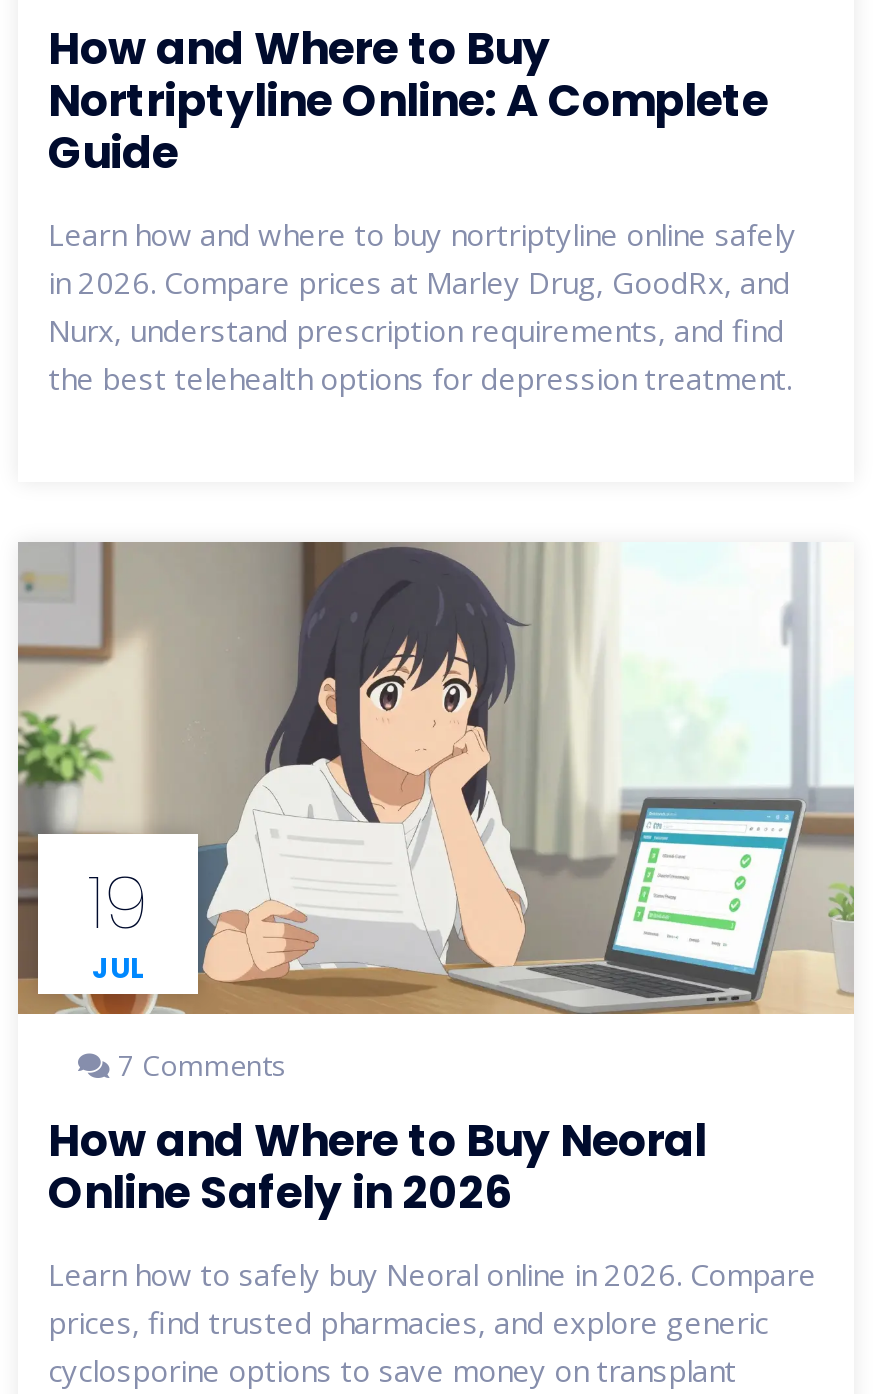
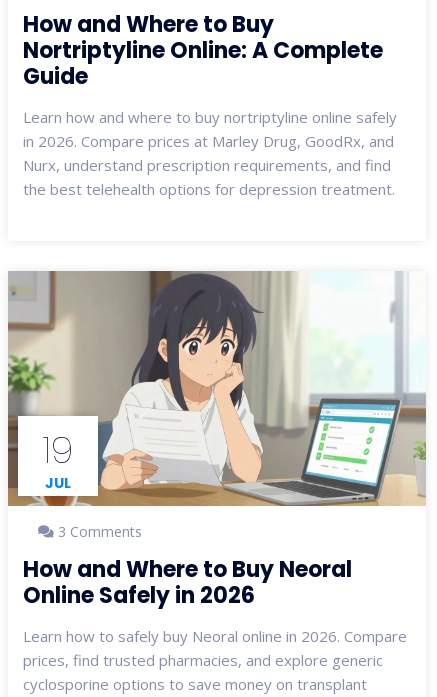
[110,1045,286,1083] 7 Comments -> [54,522,142,541] 3 Comments

